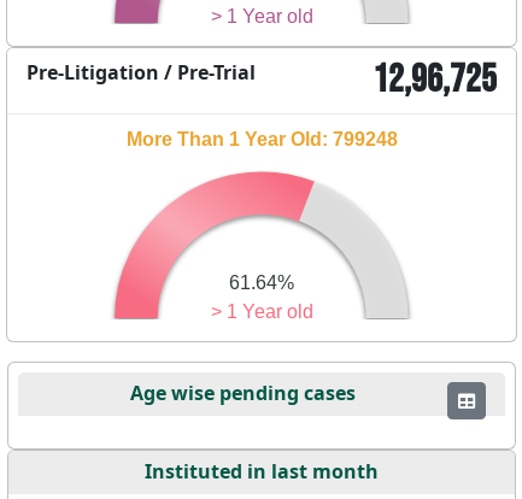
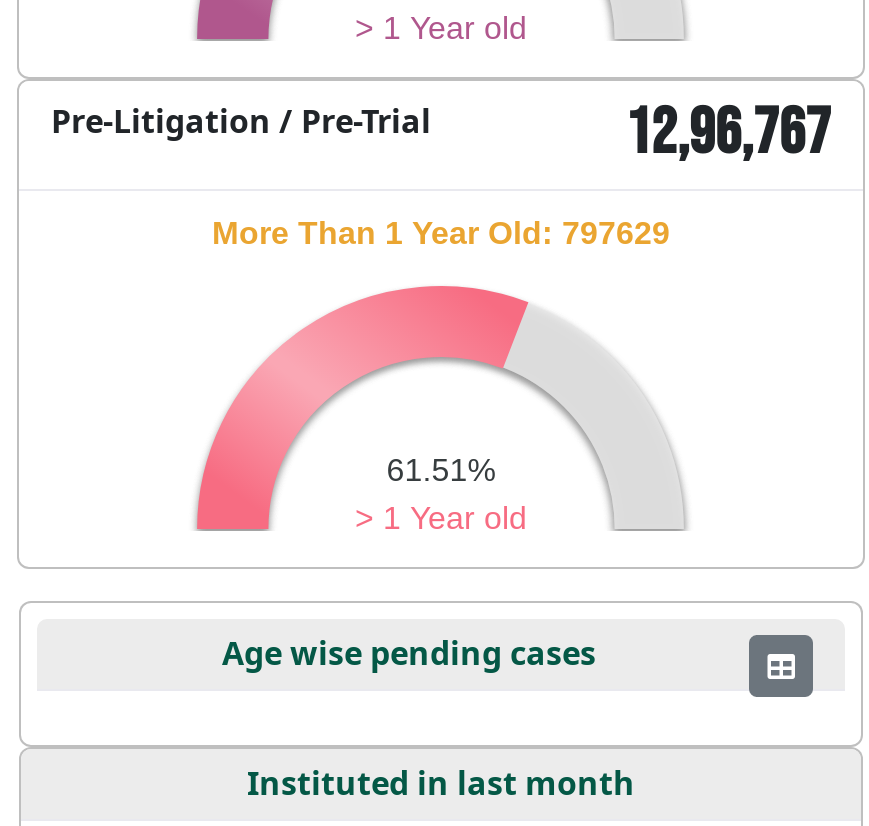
[373,56,497,103] 12,96,725 -> [625,94,831,172] 12,96,767
[126,129,397,149] More Than 1 Year Old: 799248 -> [212,214,670,250] More Than 1 Year Old: 797629
[229,273,294,293] 61.64% -> [386,452,496,488] 61.51%

